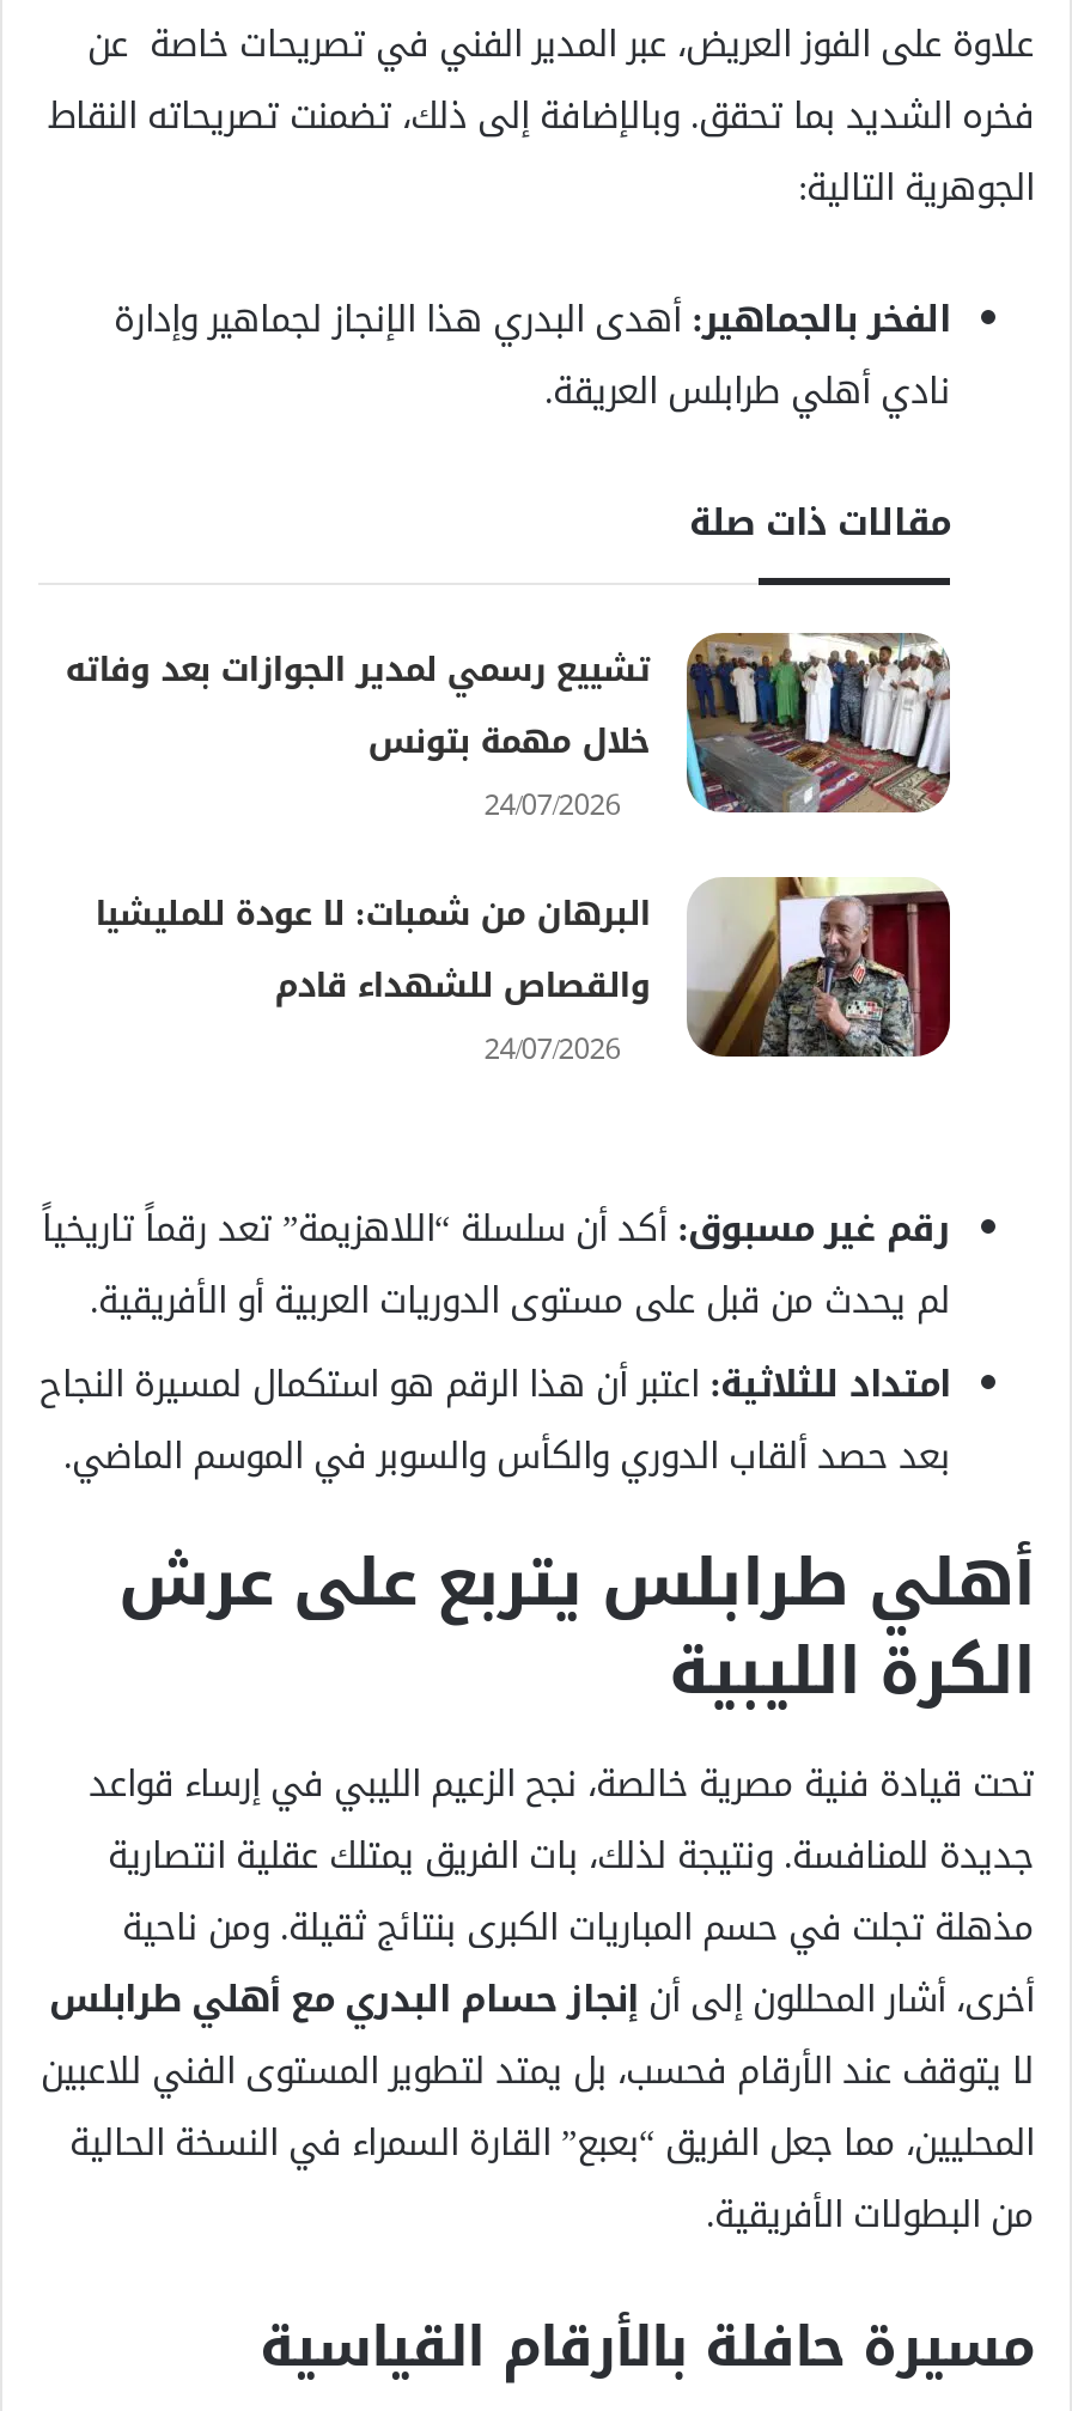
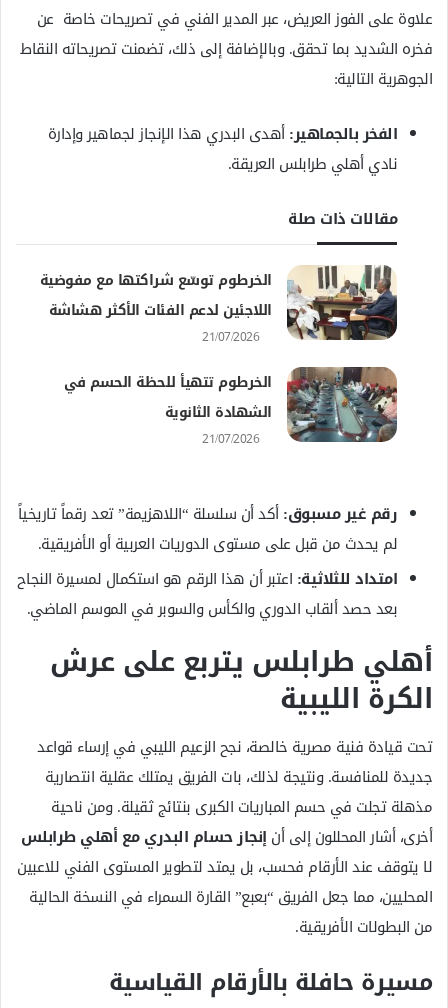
[65,631,952,832] [image] | تشييع رسمي لمدير الجوازات بعد وفاته | خلال مهمة بتونس | 24/07/2026 -> [40,265,398,348] [image] | الخرطوم توسّع شراكتها مع مفوضية | اللاجئين لدعم الفئات الأكثر هشاشة | 21/07/2026
[95,877,952,1076] [image] | البرهان من شمبات: لا عودة للمليشيا | والقصاص للشهداء قادم | 24/07/2026 -> [64,366,398,450] [image] | الخرطوم تتهيأ للحظة الحسم في | الشهادة الثانوية | 21/07/2026

